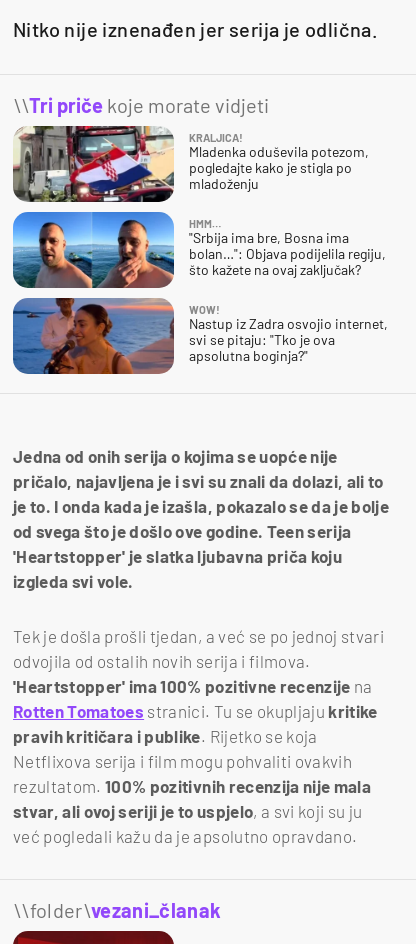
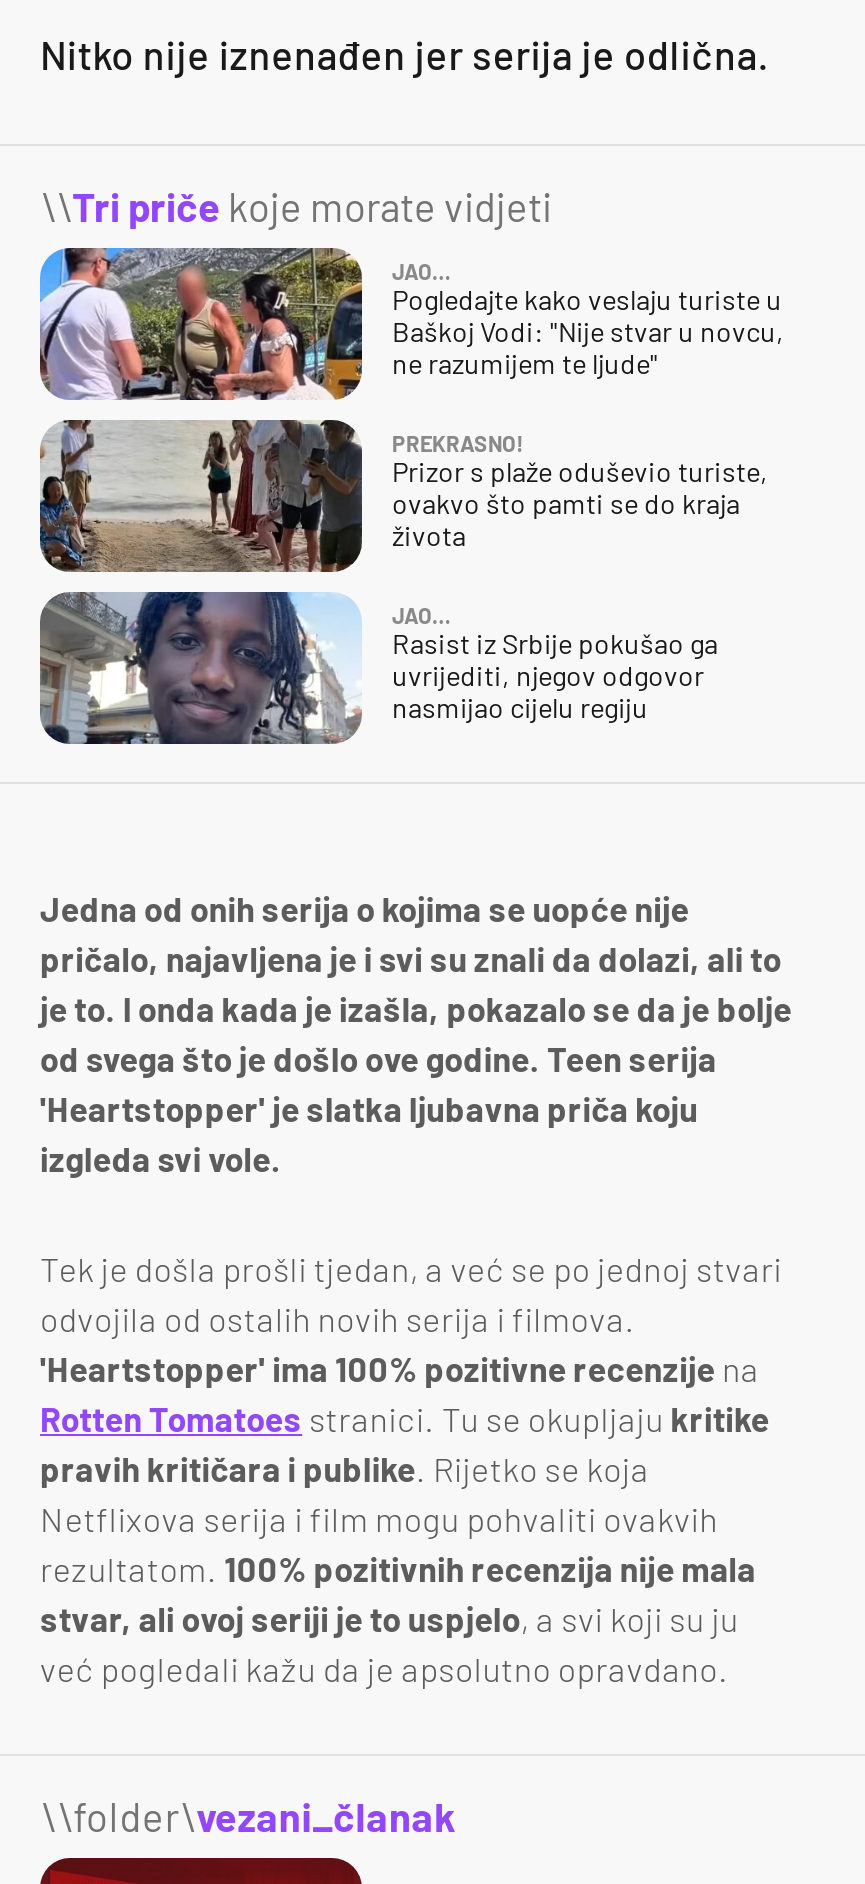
[12,125,369,203] [image] | KRALJICA! | Mladenka oduševila potezom, | pogledajte kako je stigla po | mladoženju -> [38,246,784,402] [image] | JAO… | Pogledajte kako veslaju turiste u | Baškoj Vodi: "Nije stvar u novcu, | ne razumijem te ljude"
[12,211,386,289] [image] | HMM… | "Srbija ima bre, Bosna ima | bolan…": Objava podijelila regiju, | što kažete na ovaj zaključak? -> [38,418,768,574] [image] | PREKRASNO! | Prizor s plaže oduševio turiste, | ovakvo što pamti se do kraja | života
[12,297,388,375] [image] | WOW! | Nastup iz Zadra osvojio internet, | svi se pitaju: "Tko je ova | apsolutna boginja?" -> [38,590,718,746] [image] | JAO… | Rasist iz Srbije pokušao ga | uvrijediti, njegov odgovor | nasmijao cijelu regiju

